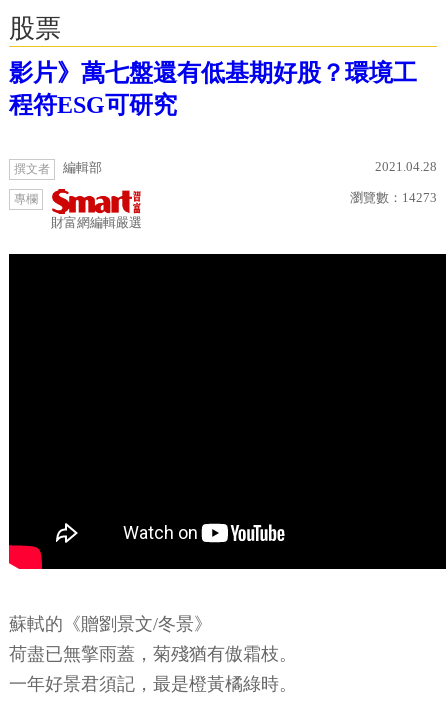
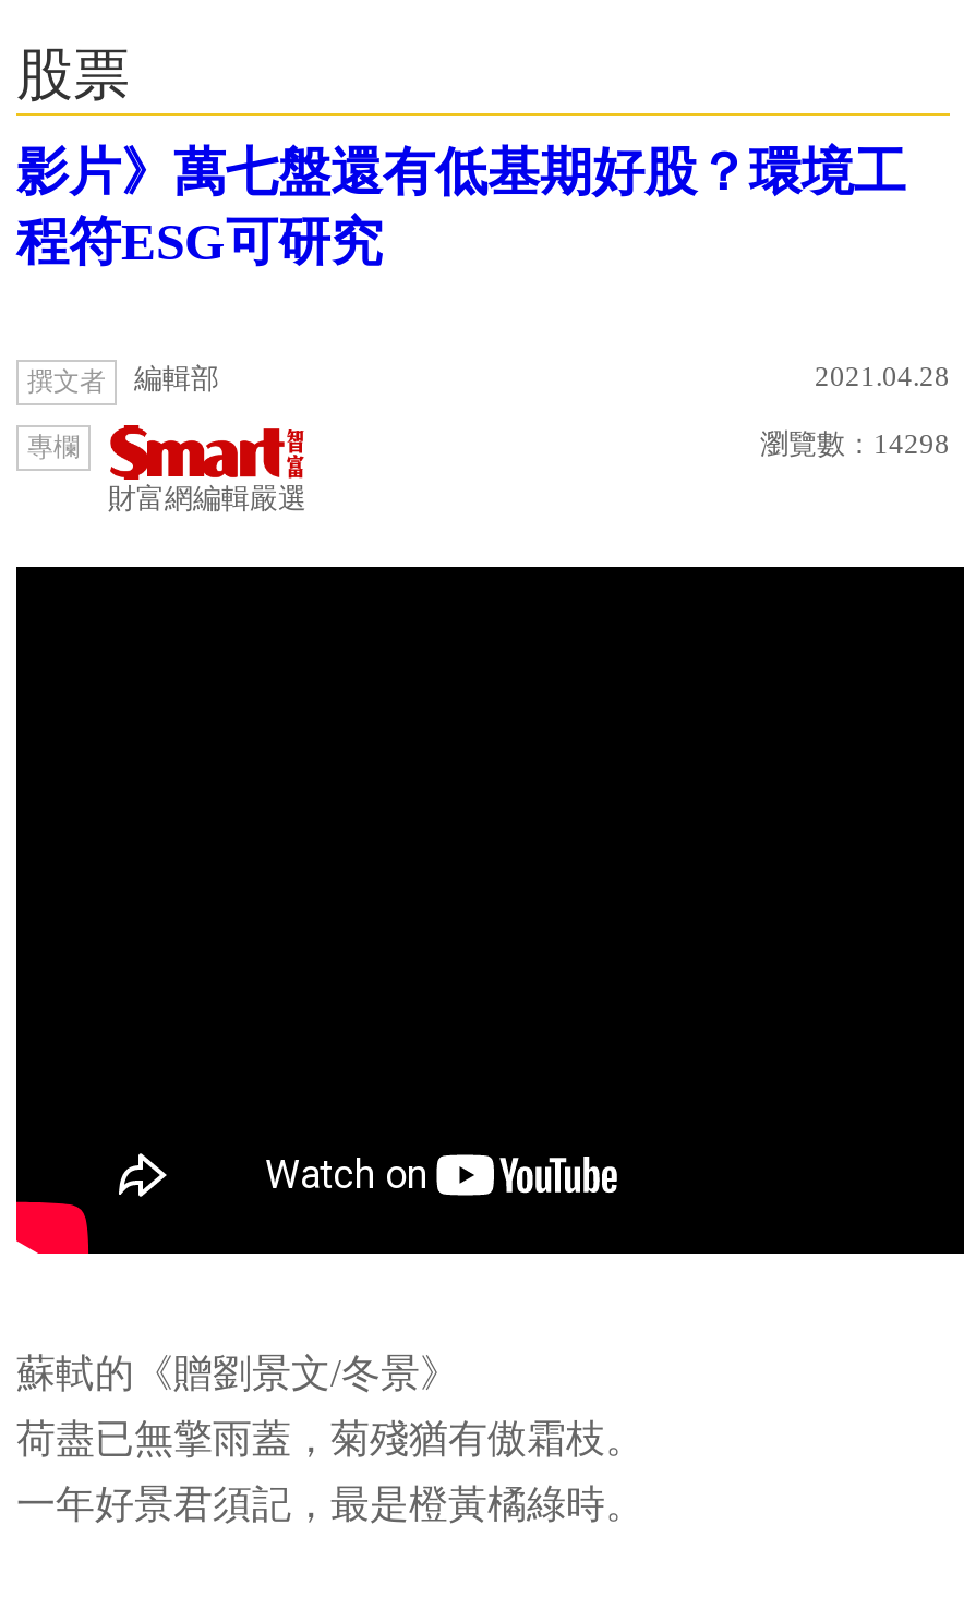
[350,190,437,205] 瀏覽數：14273 -> [760,427,950,460] 瀏覽數：14298

